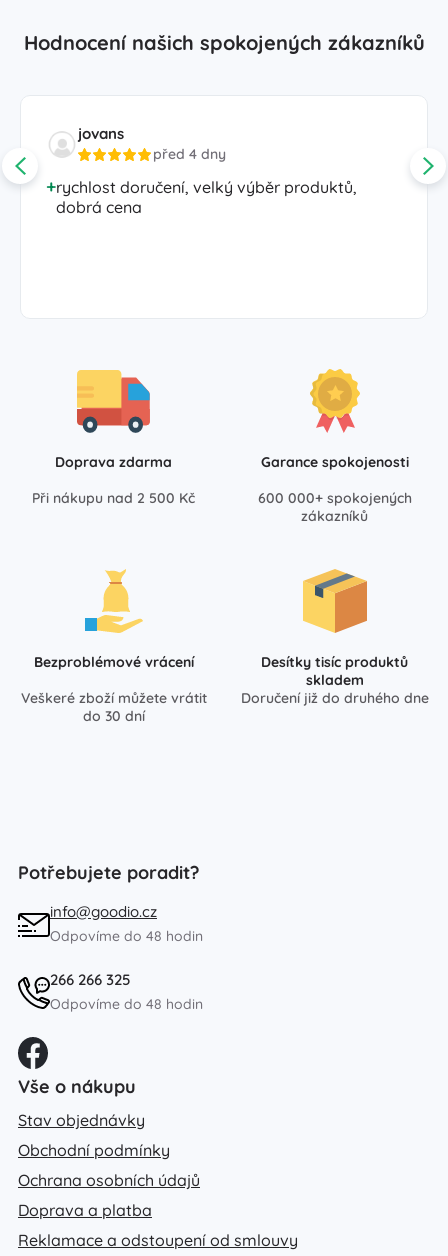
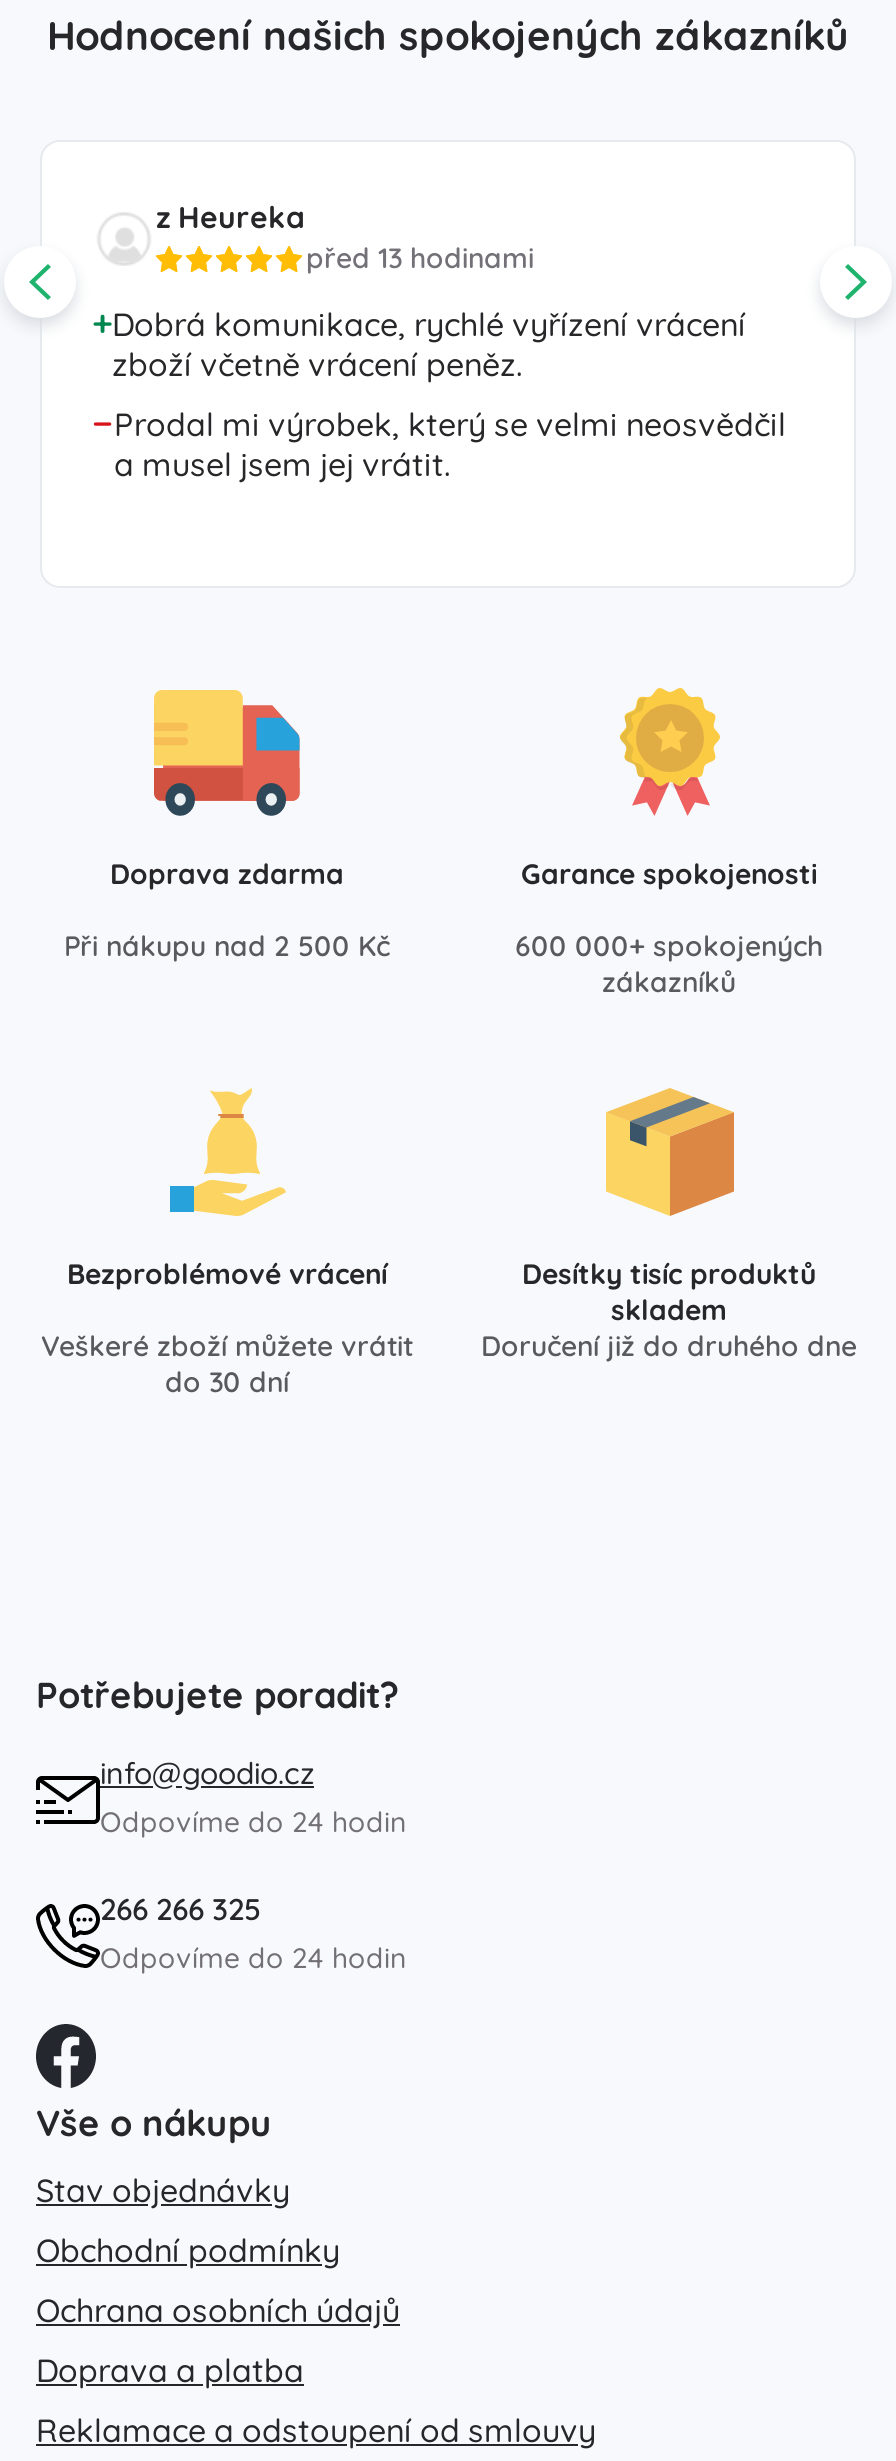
[56,124,357,217] jovans | před 4 dny | rychlost doručení, velký výběr produktů, | dobrá cena -> [112,198,786,484] z Heureka | před 13 hodinami | Dobrá komunikace, rychlé vyřízení vrácení | zboží včetně vrácení peněz. | Prodal mi výrobek, který se velmi neosvědčil | a musel jsem jej vrátit.
[50,927,203,945] Odpovíme do 48 hodin -> [100,1804,406,1840] Odpovíme do 24 hodin
[50,995,203,1013] Odpovíme do 48 hodin -> [100,1940,406,1976] Odpovíme do 24 hodin

